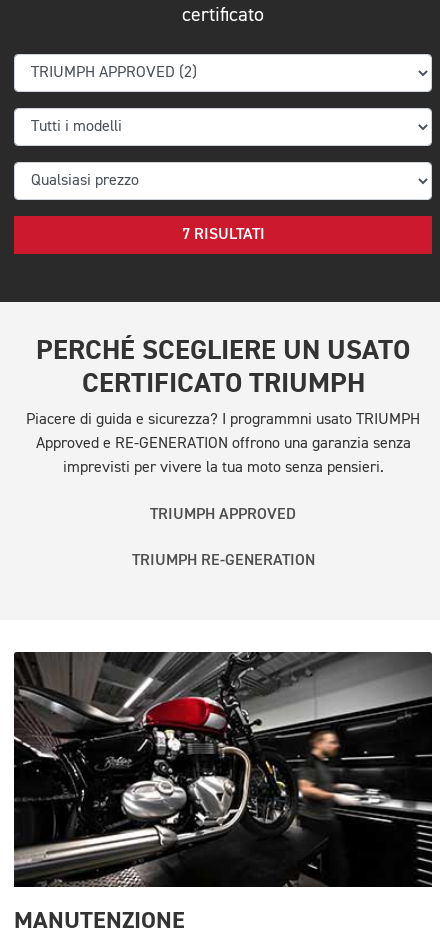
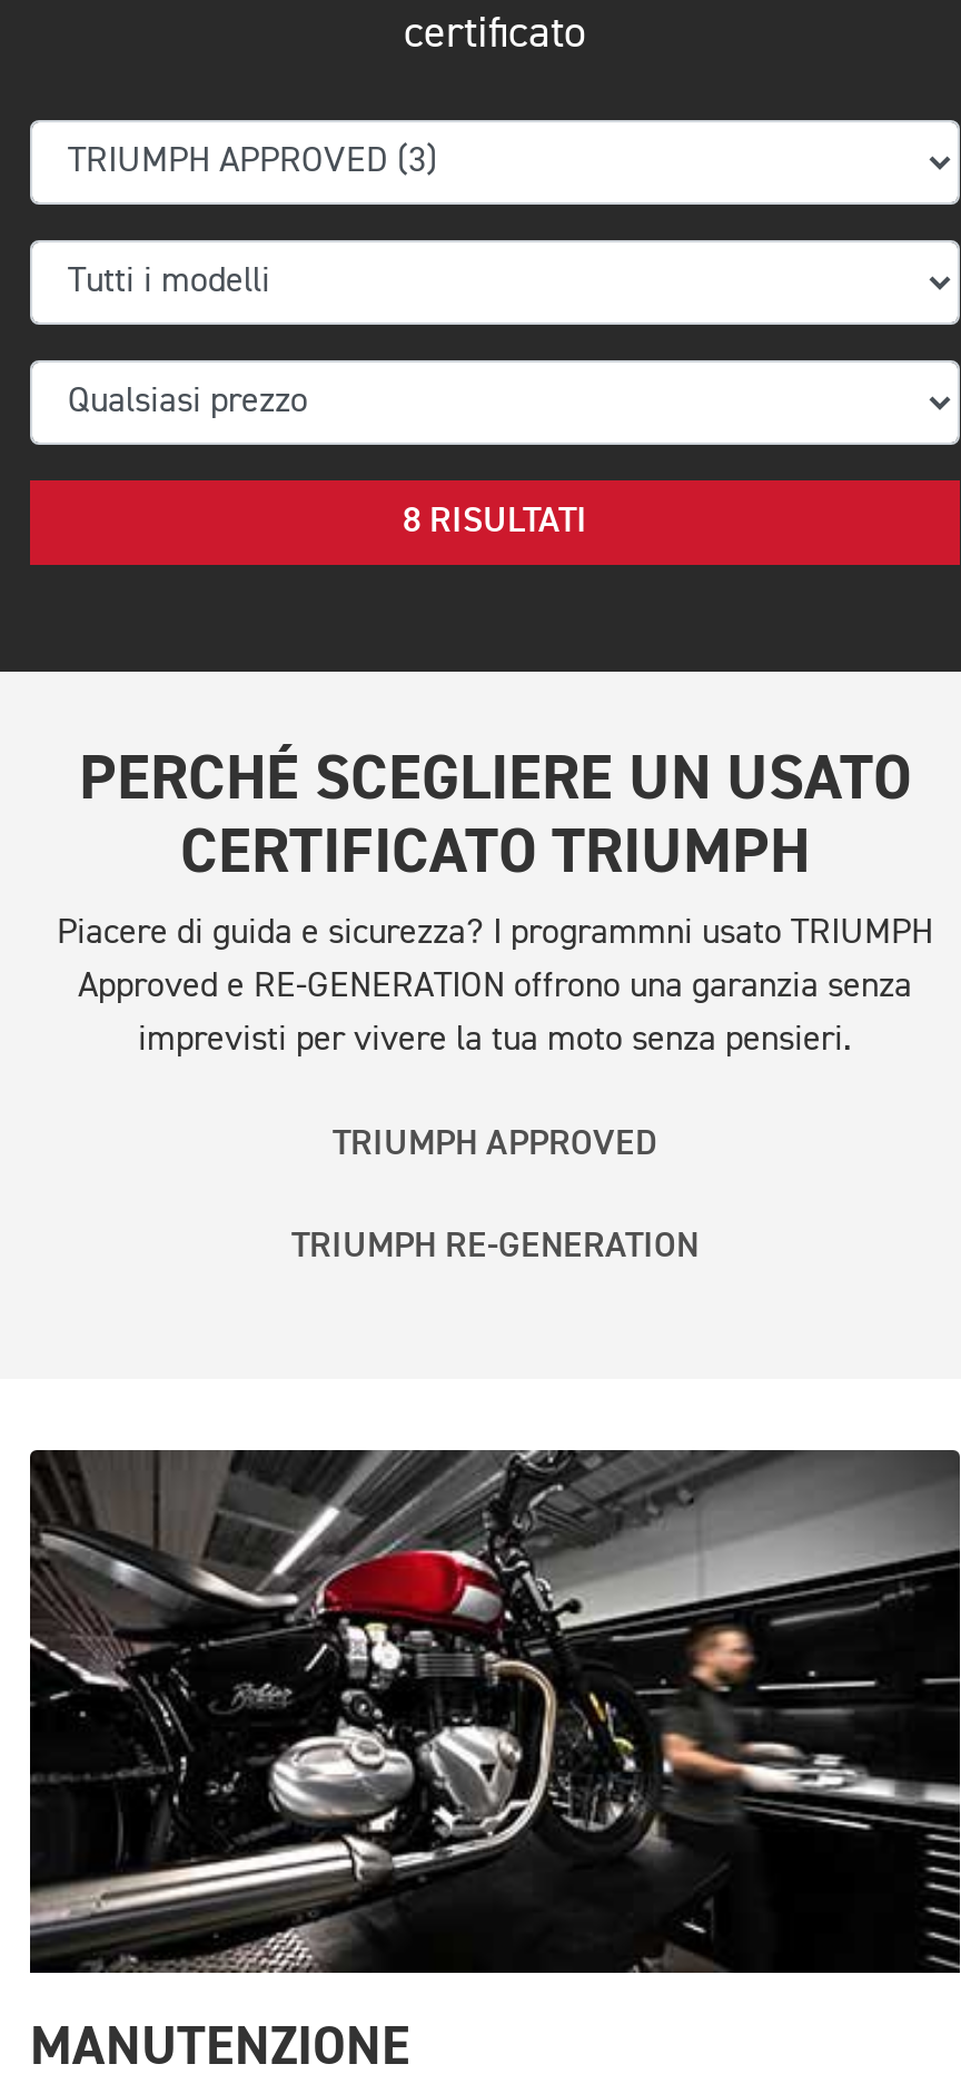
[181,227,264,243] 7 RISULTATI -> [403,505,587,540] 8 RISULTATI

